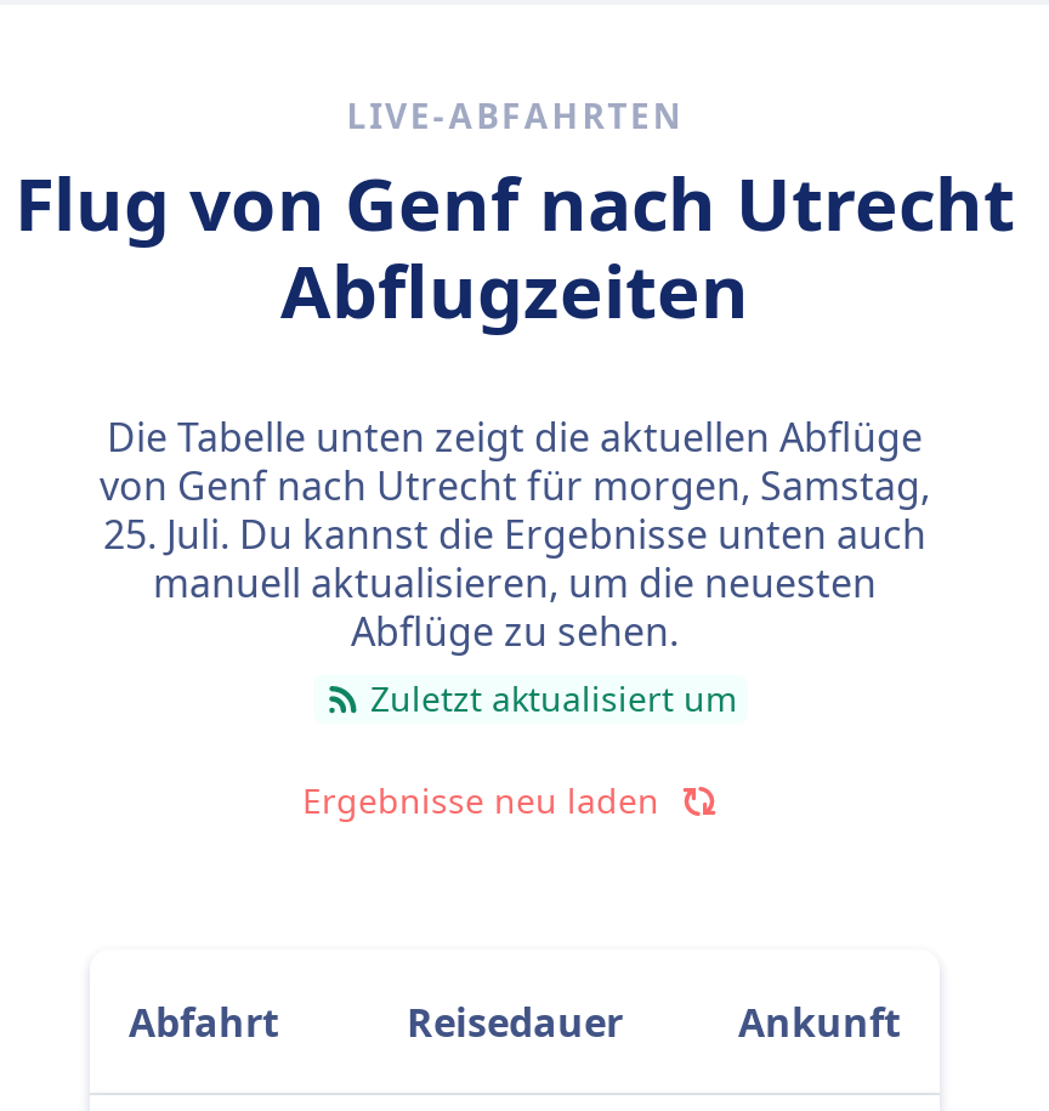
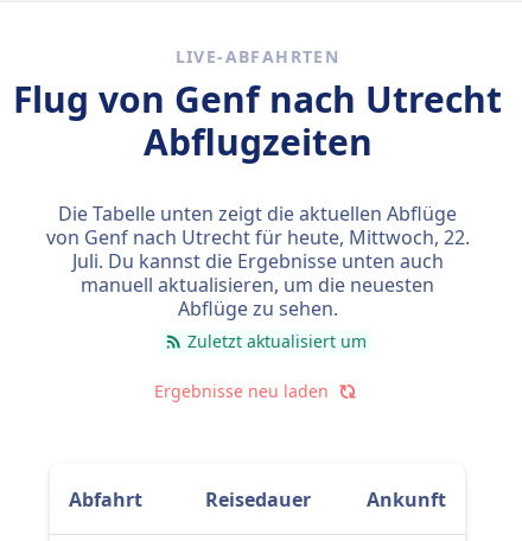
[100,459,930,561] von Genf nach Utrecht für morgen, Samstag, | 25. Juli. Du kannst die Ergebnisse unten auch -> [46,224,469,274] von Genf nach Utrecht für heute, Mittwoch, 22. | Juli. Du kannst die Ergebnisse unten auch

